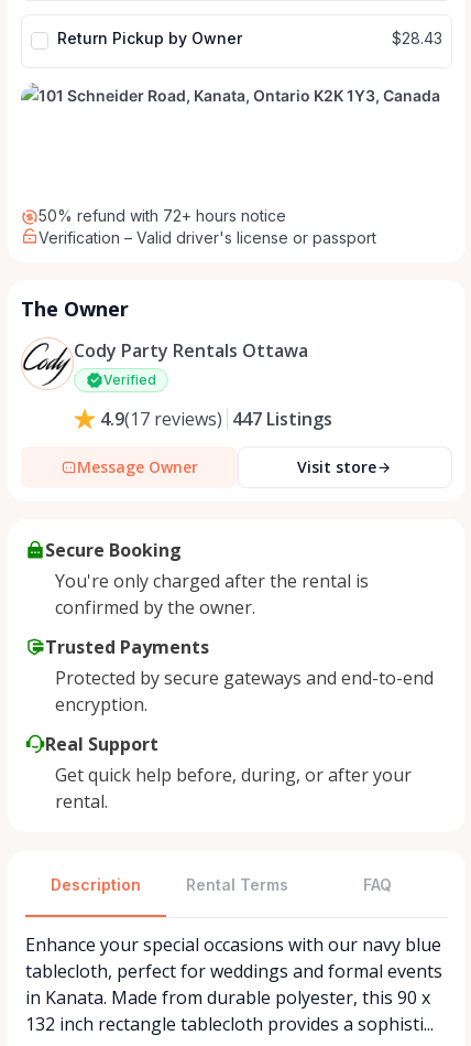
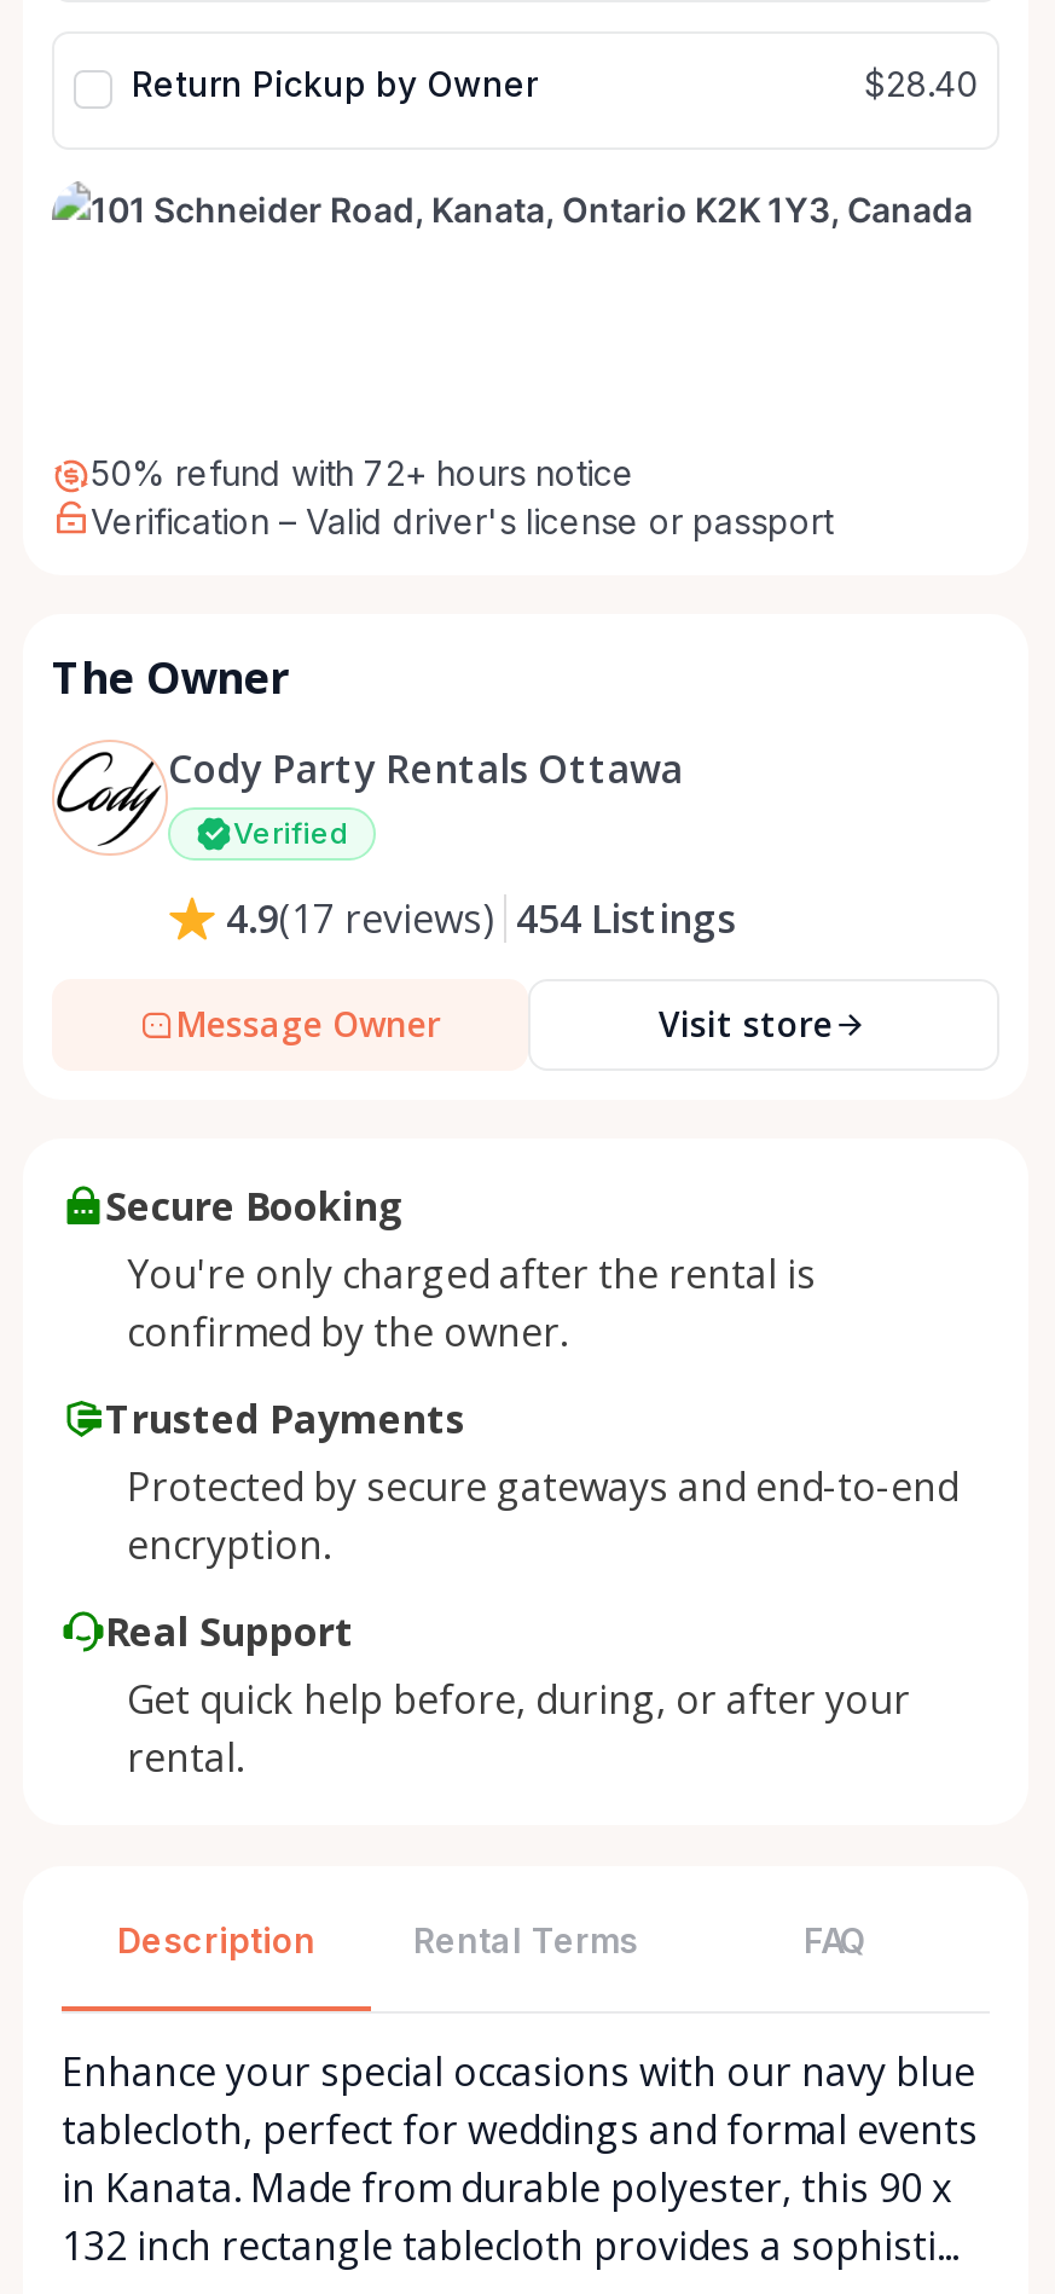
[392,29,442,48] $28.43 -> [864,63,978,104] $28.40
[100,406,332,431] 4.9(17 reviews) 447 Listings -> [226,891,736,946] 4.9(17 reviews) 454 Listings

